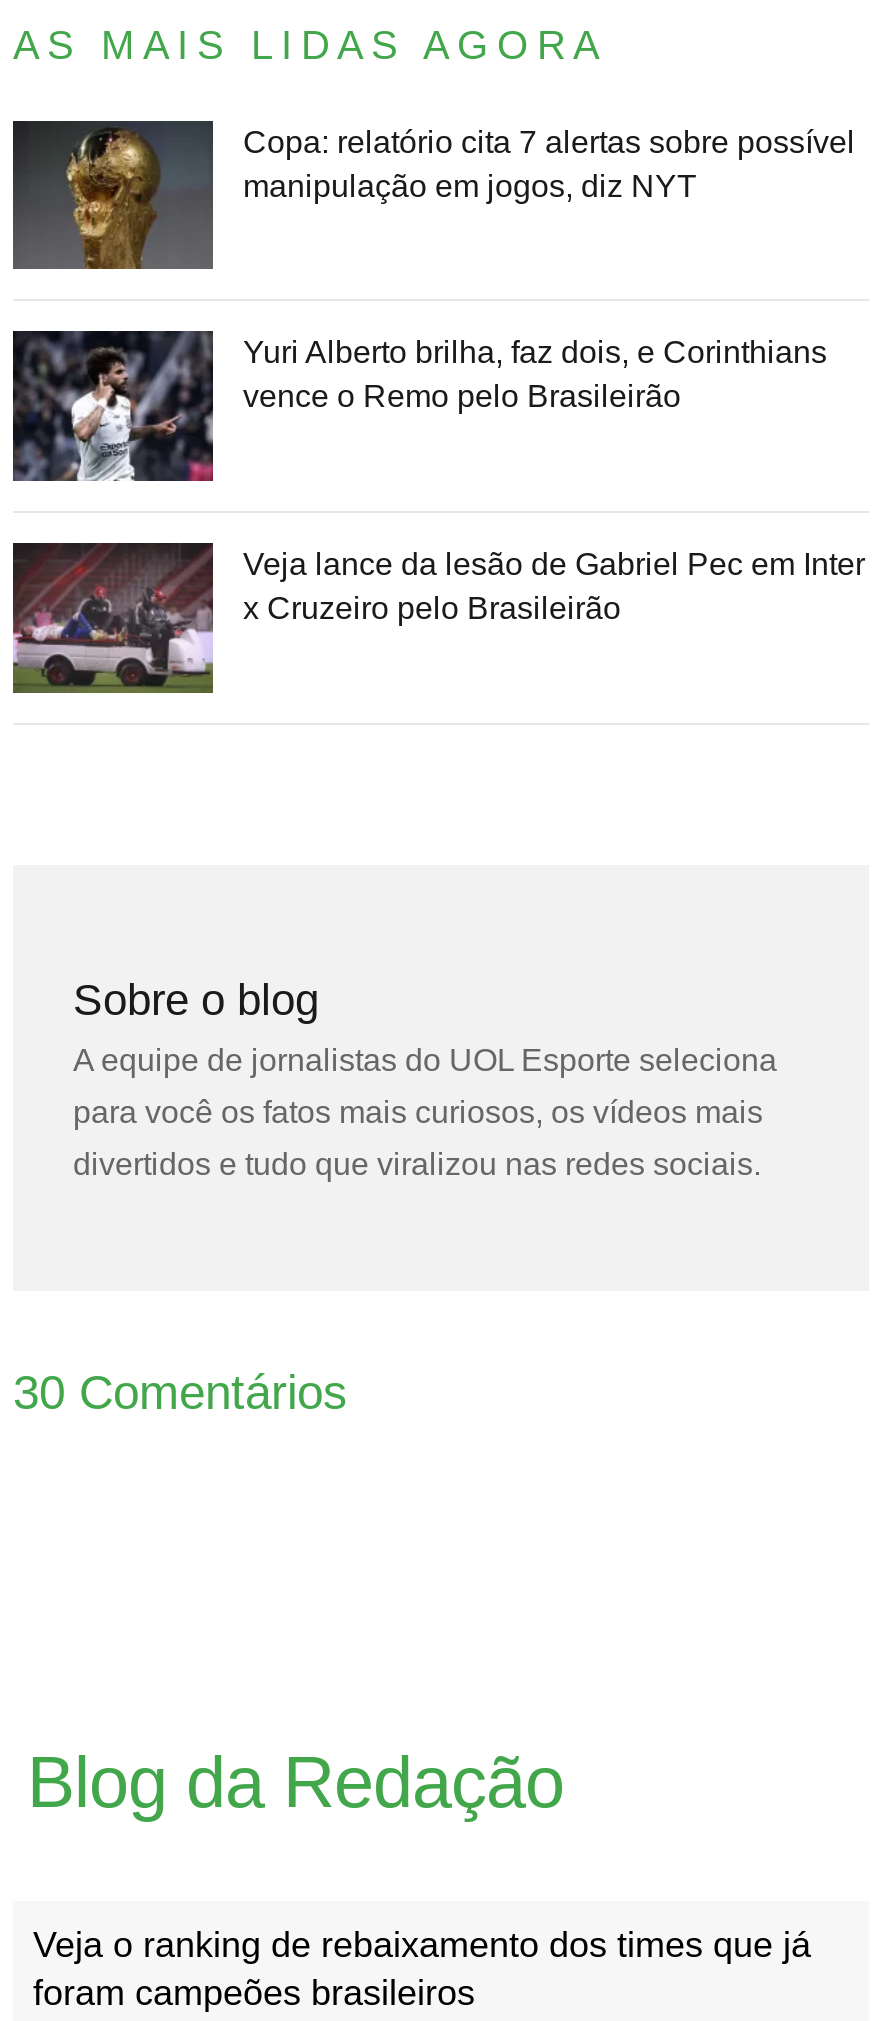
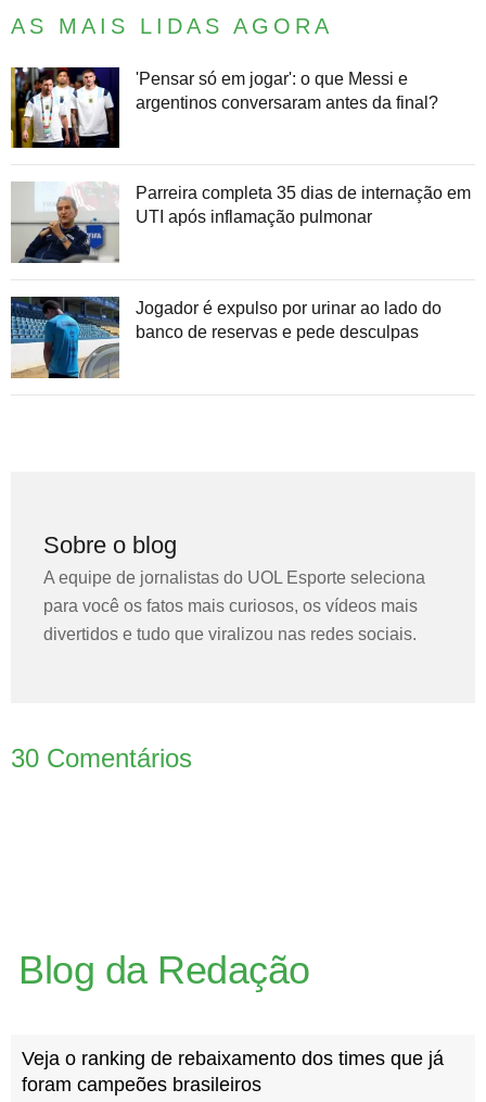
[11,119,855,271] [image] | Copa: relatório cita 7 alertas sobre possível | manipulação em jogos, diz NYT -> [10,66,438,149] [image] | 'Pensar só em jogar': o que Messi e | argentinos conversaram antes da final?
[11,329,827,483] [image] | Yuri Alberto brilha, faz dois, e Corinthians | vence o Remo pelo Brasileirão -> [11,181,471,264] [image] | Parreira completa 35 dias de internação em | UTI após inflamação pulmonar
[11,541,865,695] [image] | Veja lance da lesão de Gabriel Pec em Inter | x Cruzeiro pelo Brasileirão -> [10,296,442,379] [image] | Jogador é expulso por urinar ao lado do | banco de reservas e pede desculpas

